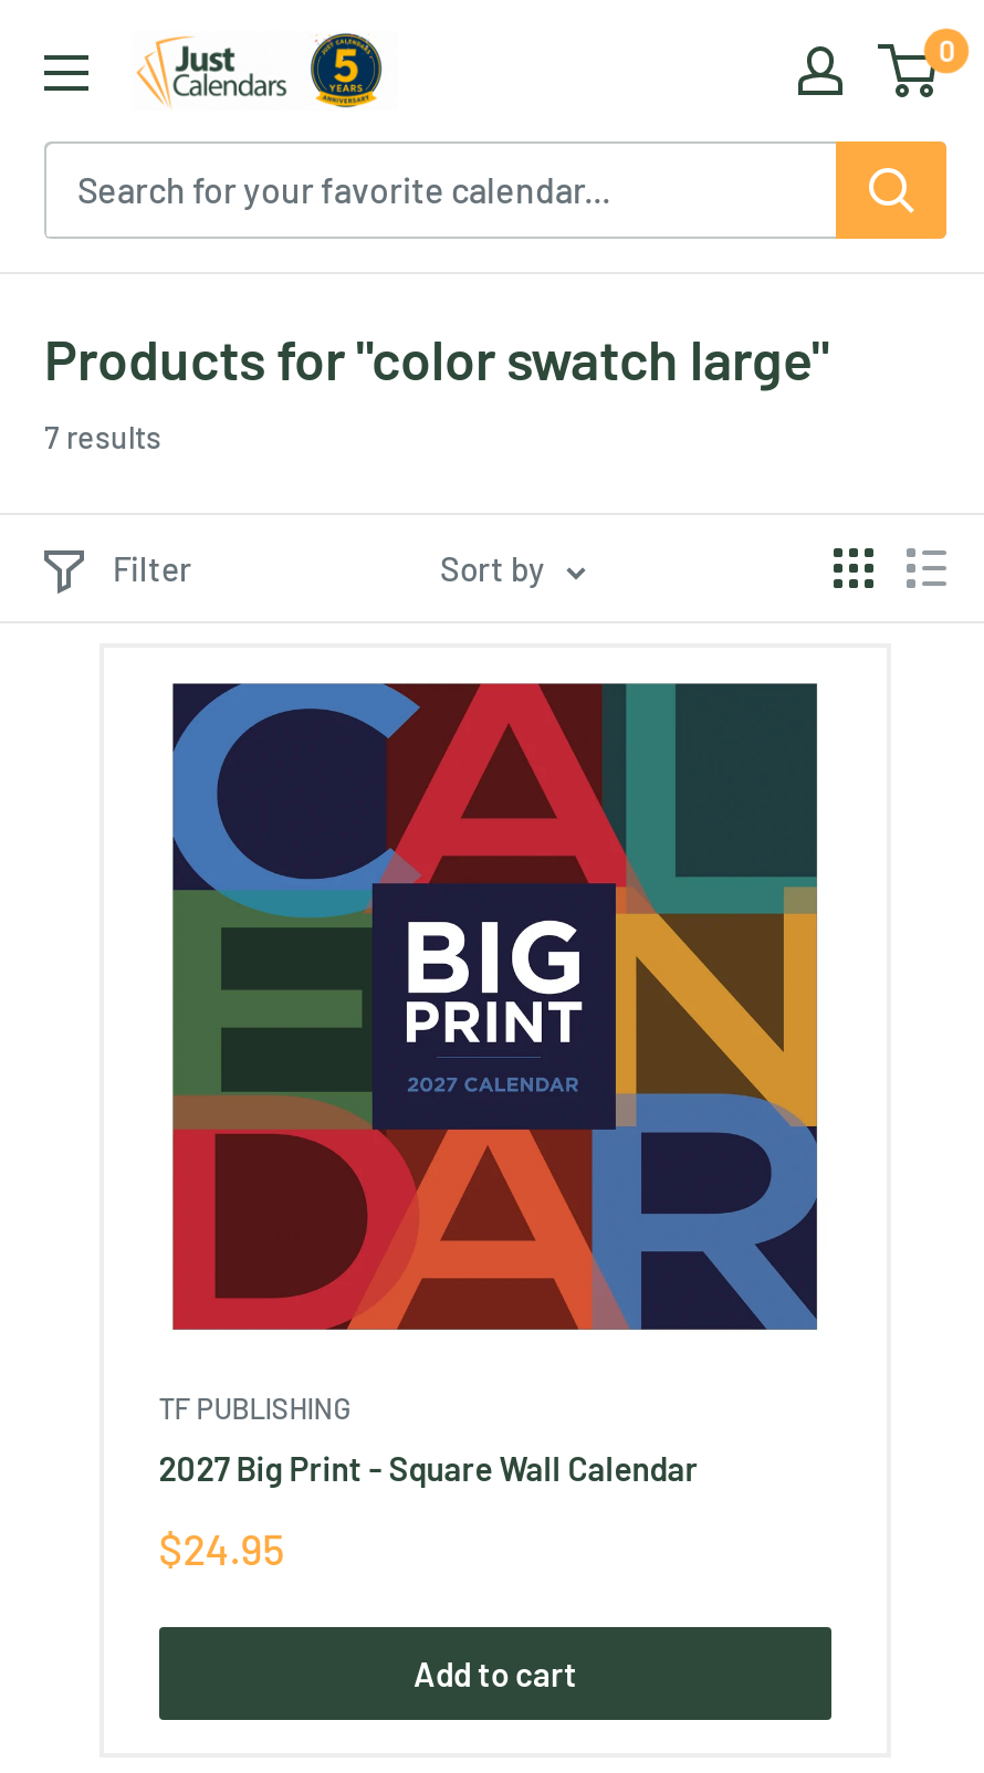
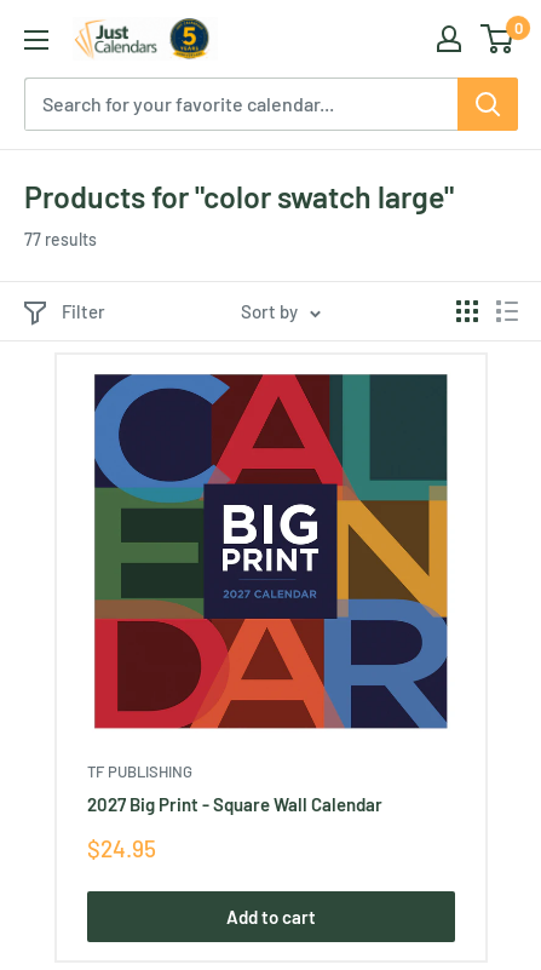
[44,418,161,455] 7 results -> [24,229,97,249] 77 results

